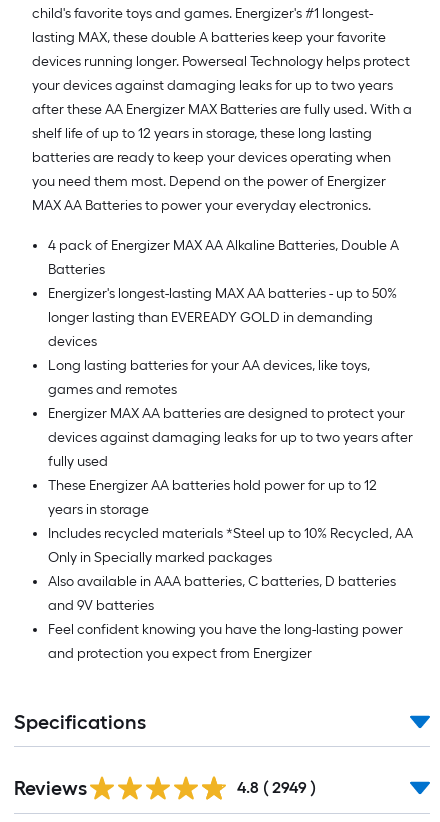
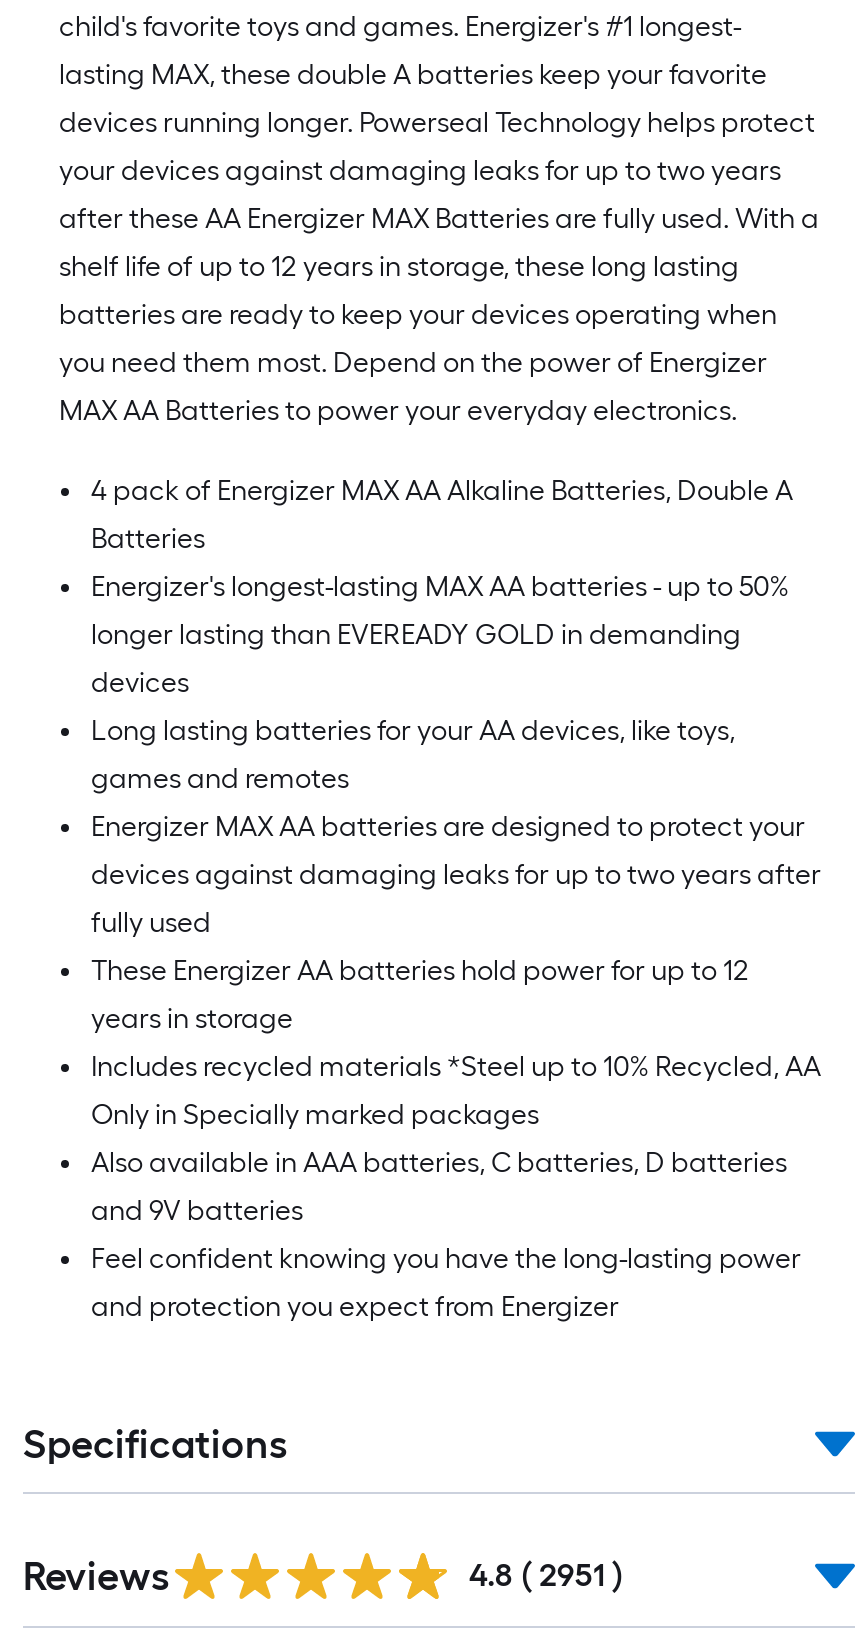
[237,778,316,797] 4.8 ( 2949 ) -> [469,1556,623,1594] 4.8 ( 2951 )

